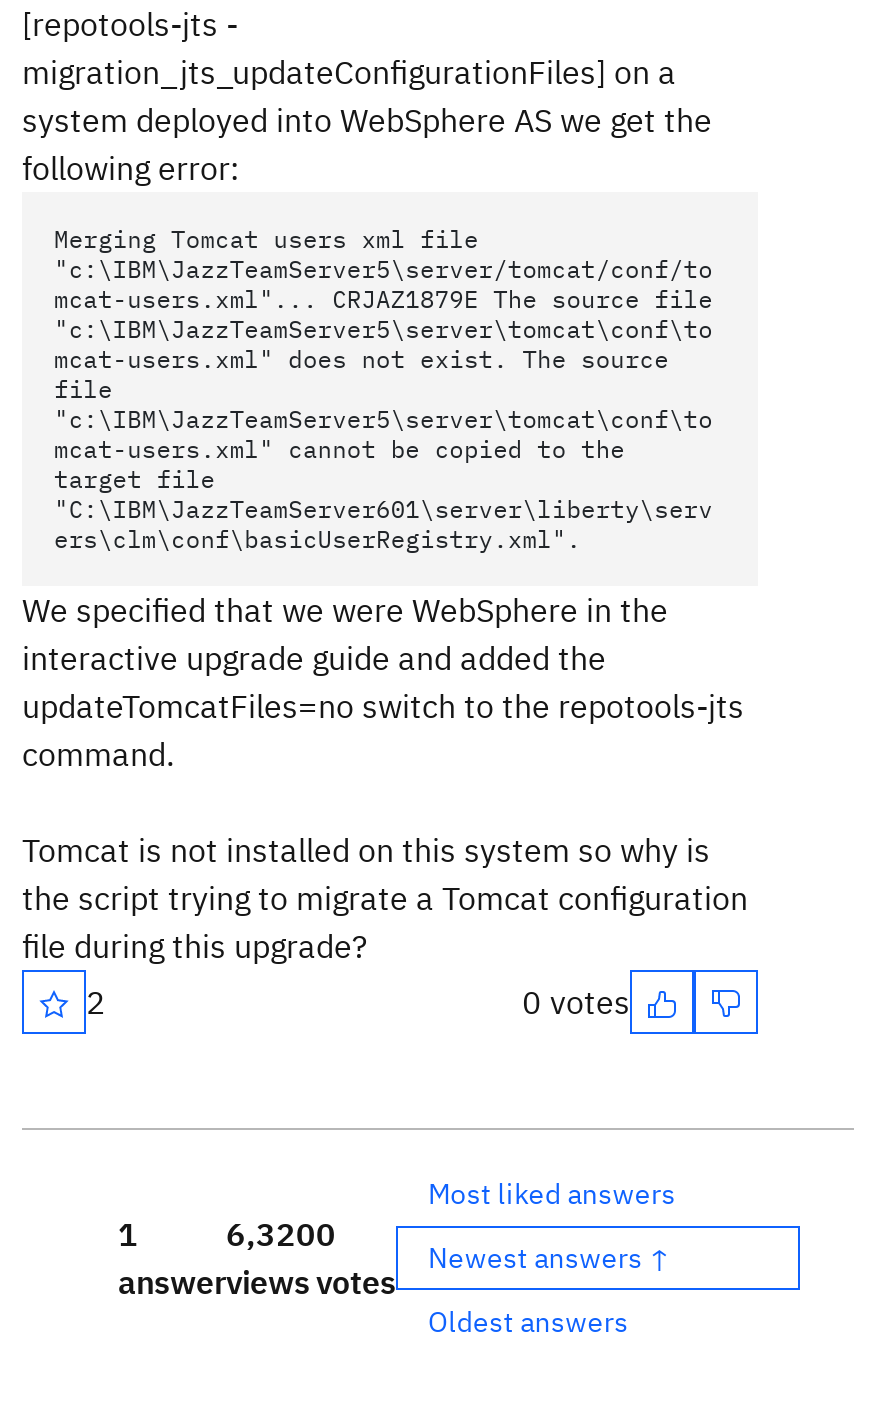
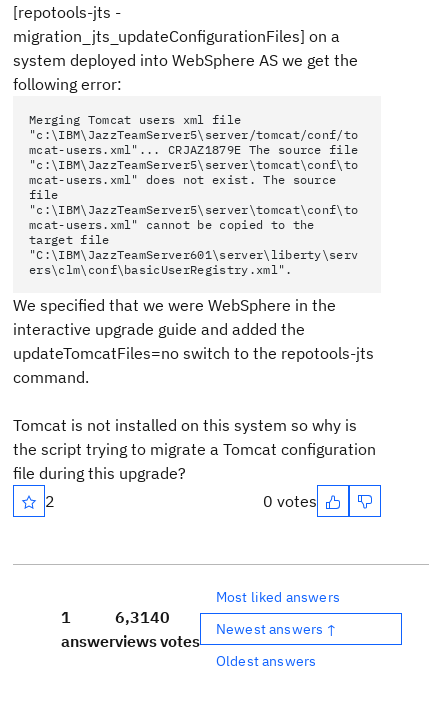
[226,1214,336,1254] 6,320 0 -> [115,607,170,627] 6,314 0

